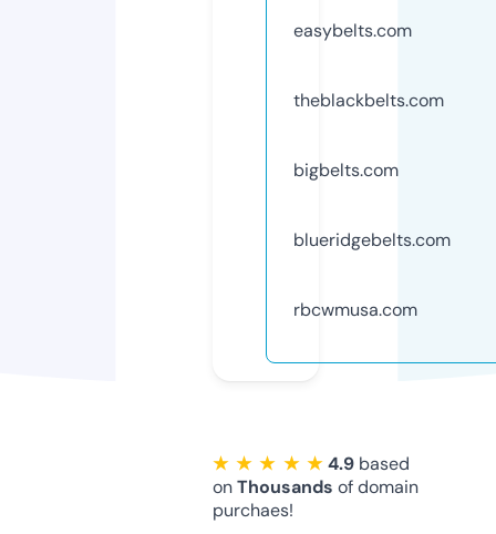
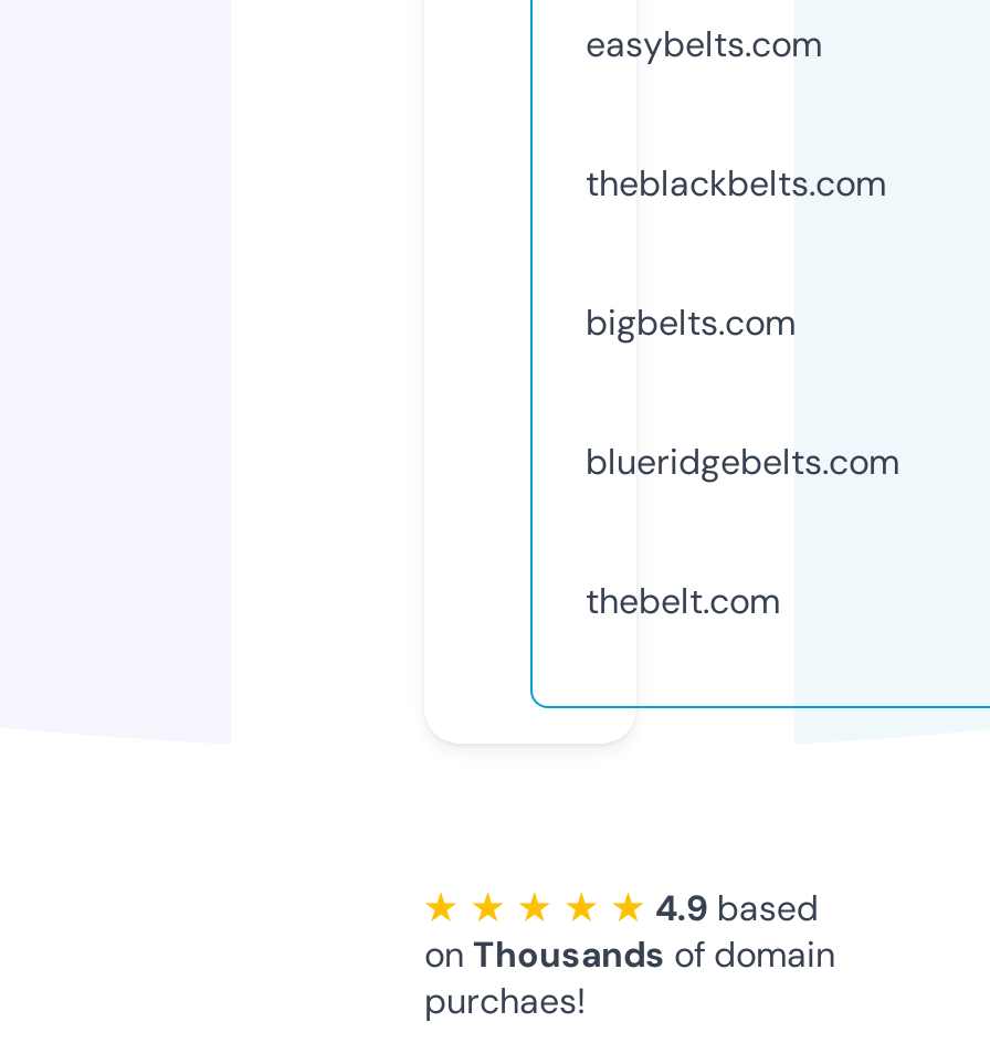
[293,298,417,321] rbcwmusa.com -> [586,577,780,624] thebelt.com

